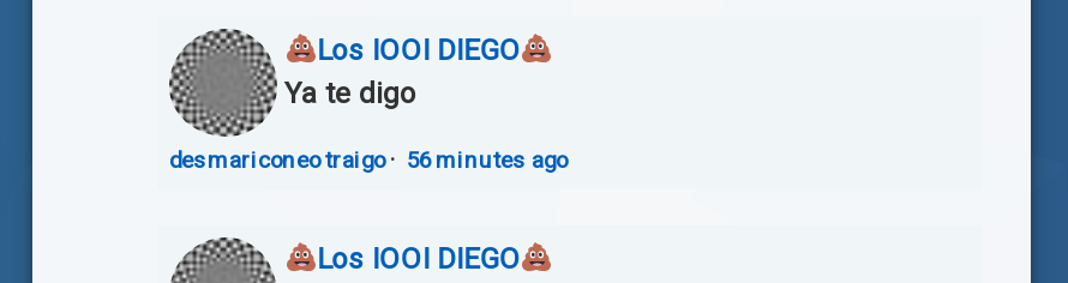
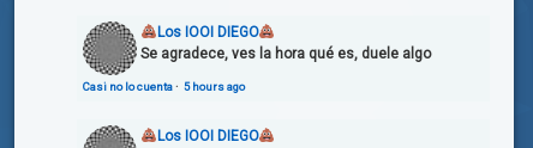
[284,77,416,110] Ya te digo -> [140,45,431,62] Se agradece, ves la hora qué es, duele algo
[169,146,568,172] desmariconeo traigo · 56 minutes ago -> [83,80,245,93] Casi no lo cuenta · 5 hours ago

